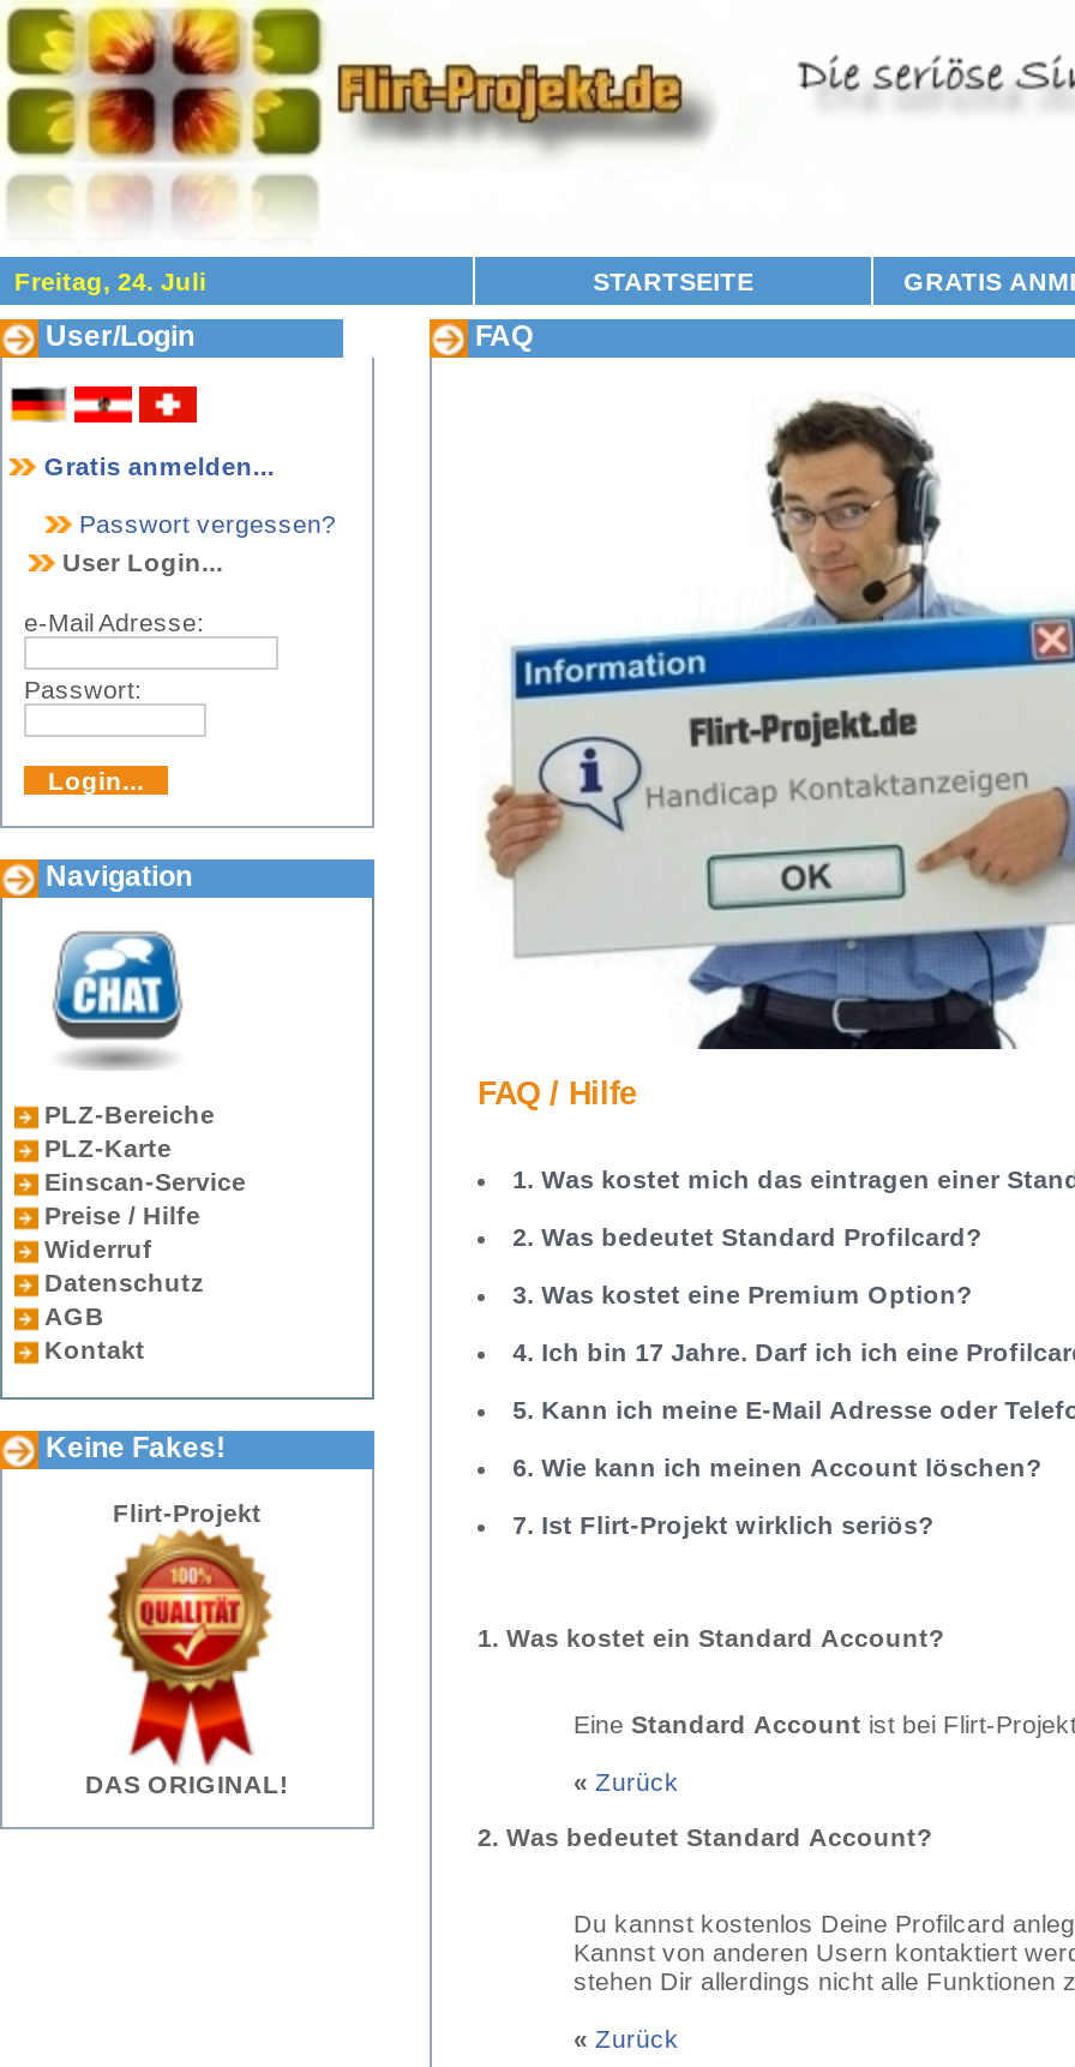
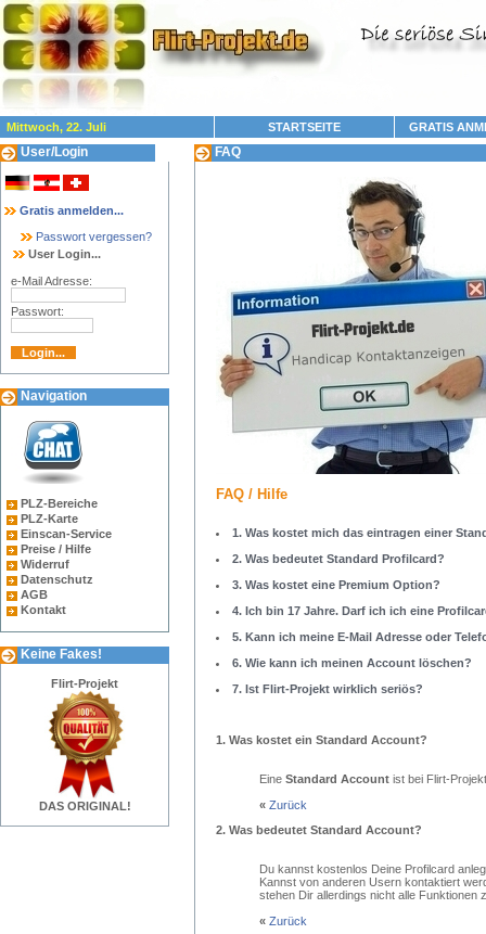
[14,266,206,295] Freitag, 24. Juli -> [7,120,106,133] Mittwoch, 22. Juli

